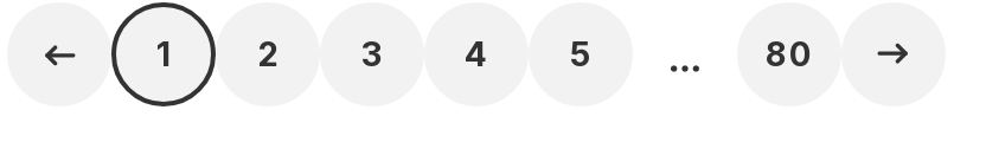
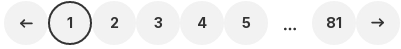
[766,33,813,73] 80 -> [326,14,342,31] 81

